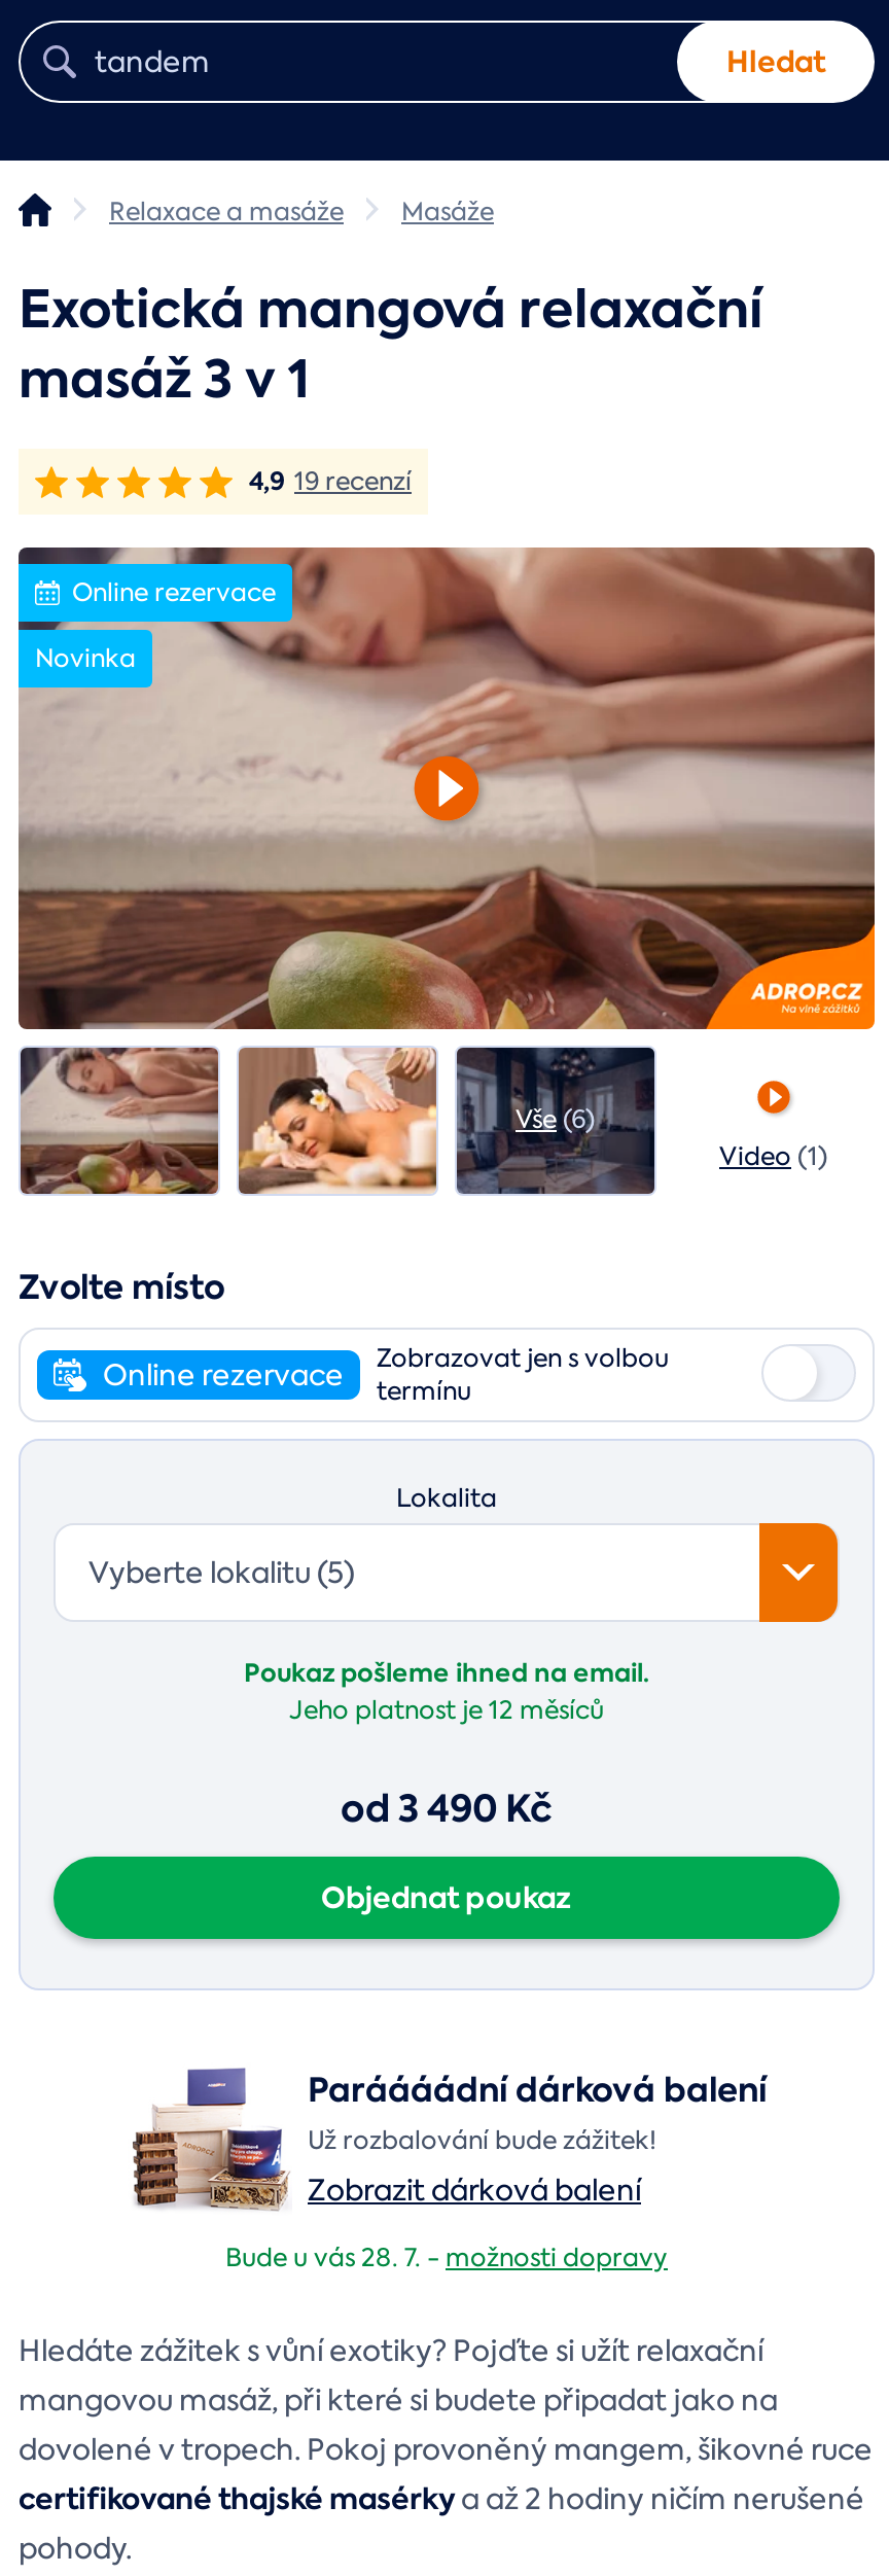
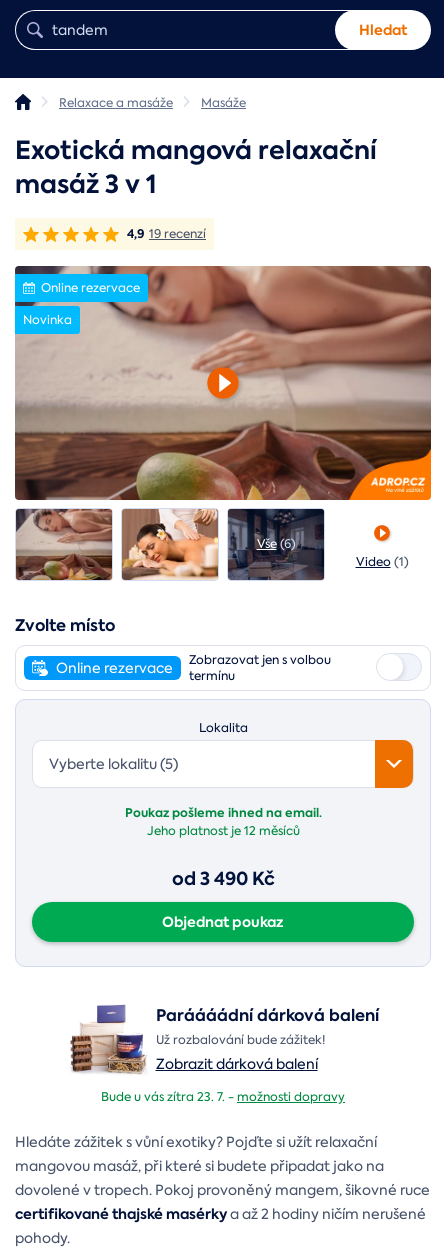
[225,2241,668,2274] Bude u vás 28. 7. - možnosti dopravy -> [101,1089,345,1105] Bude u vás zítra 23. 7. - možnosti dopravy

